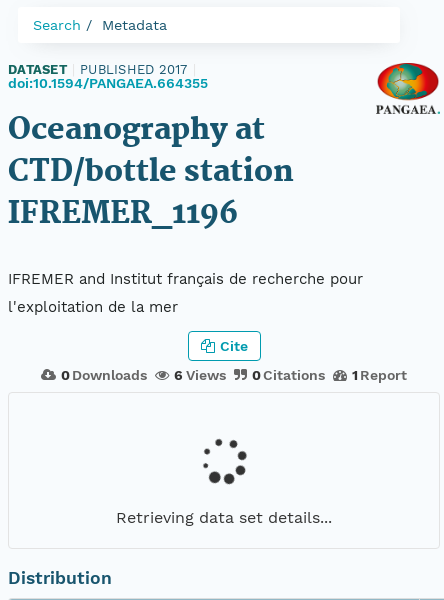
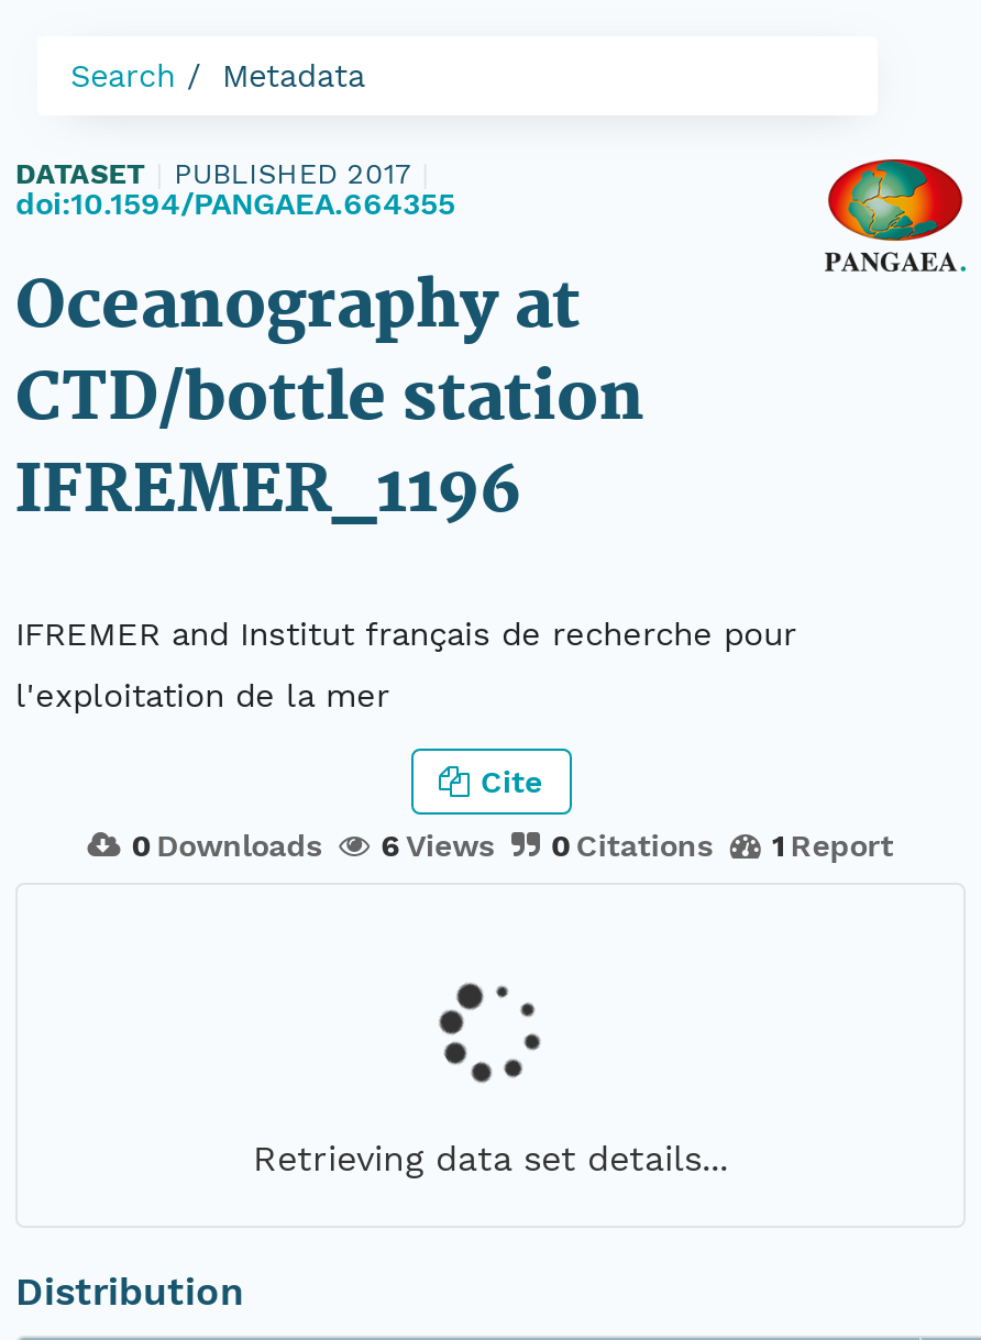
[201,438,248,485] [image] -> [438,982,541,1085] [image]

